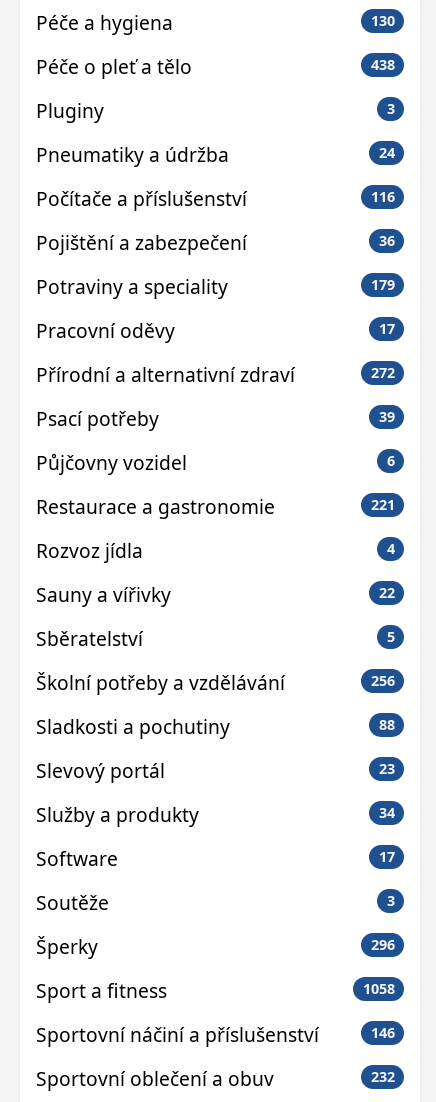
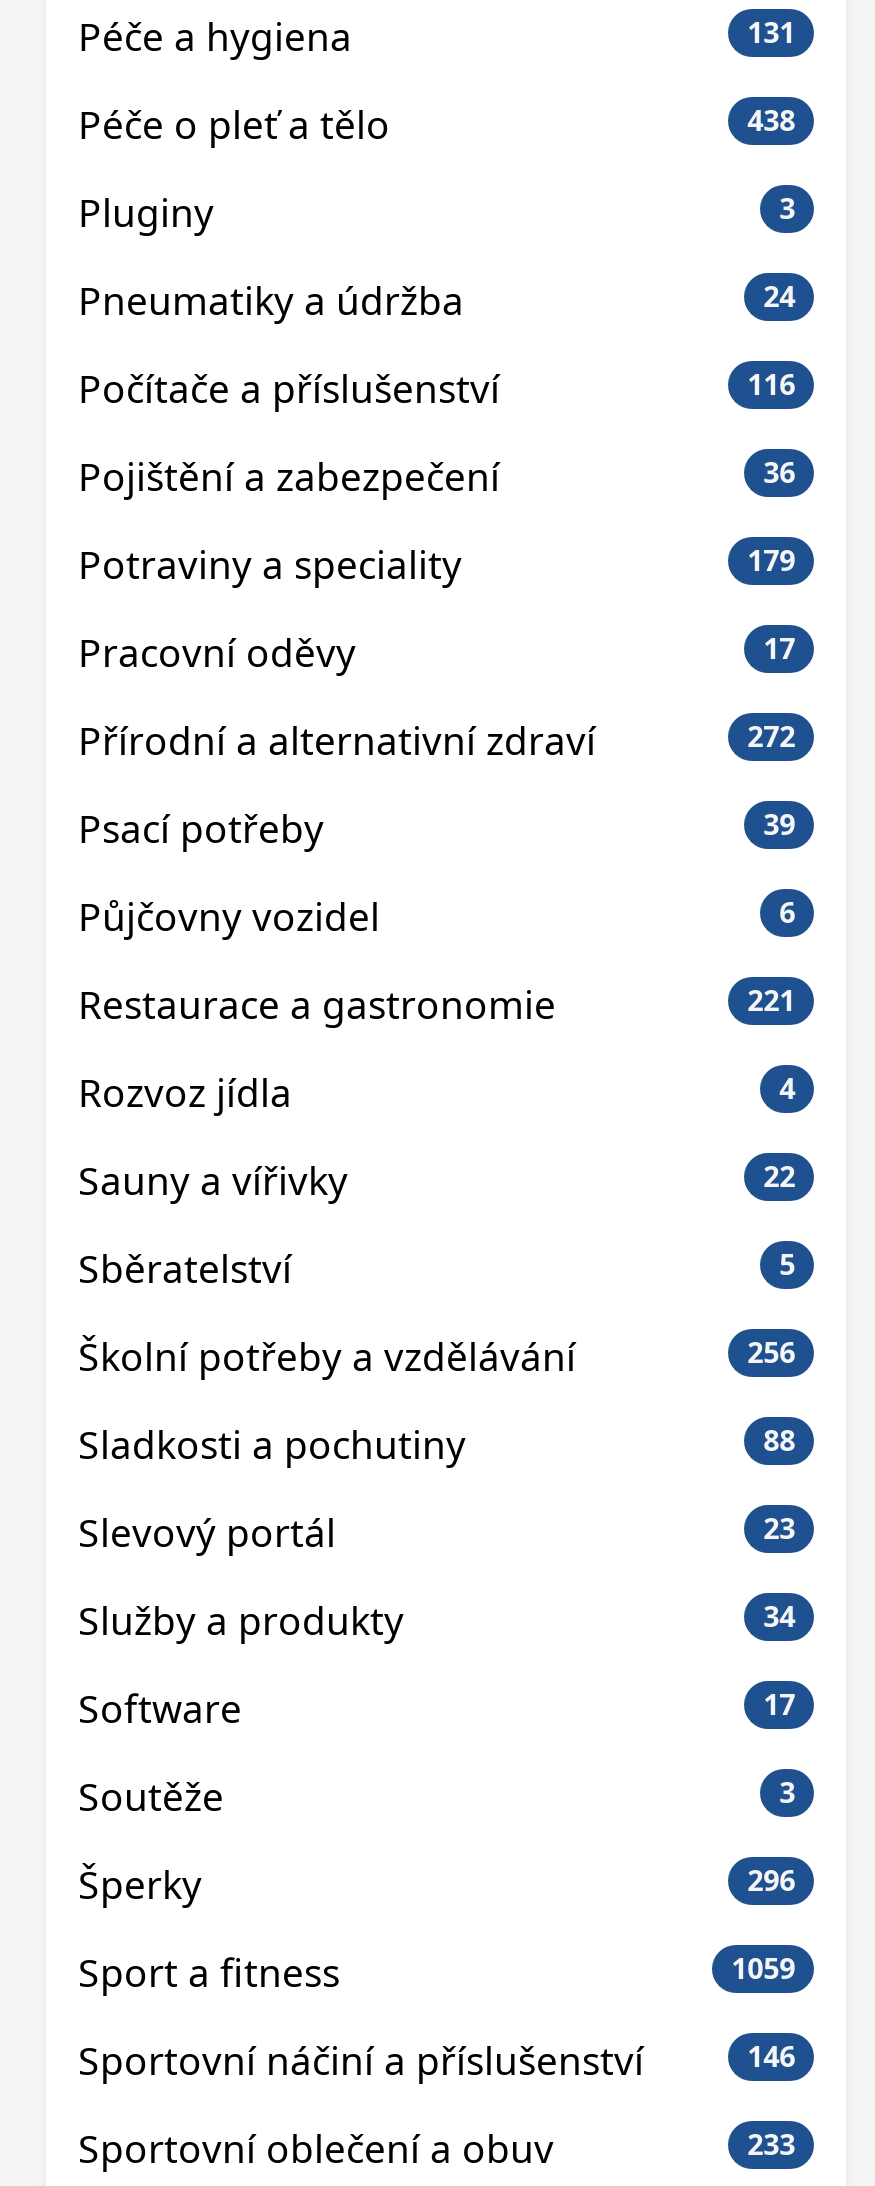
[371,11,395,30] 130 -> [747,14,795,52] 131
[363,979,395,998] 1058 -> [731,1950,795,1988] 1059
[371,1067,395,1086] 232 -> [747,2126,795,2164] 233

